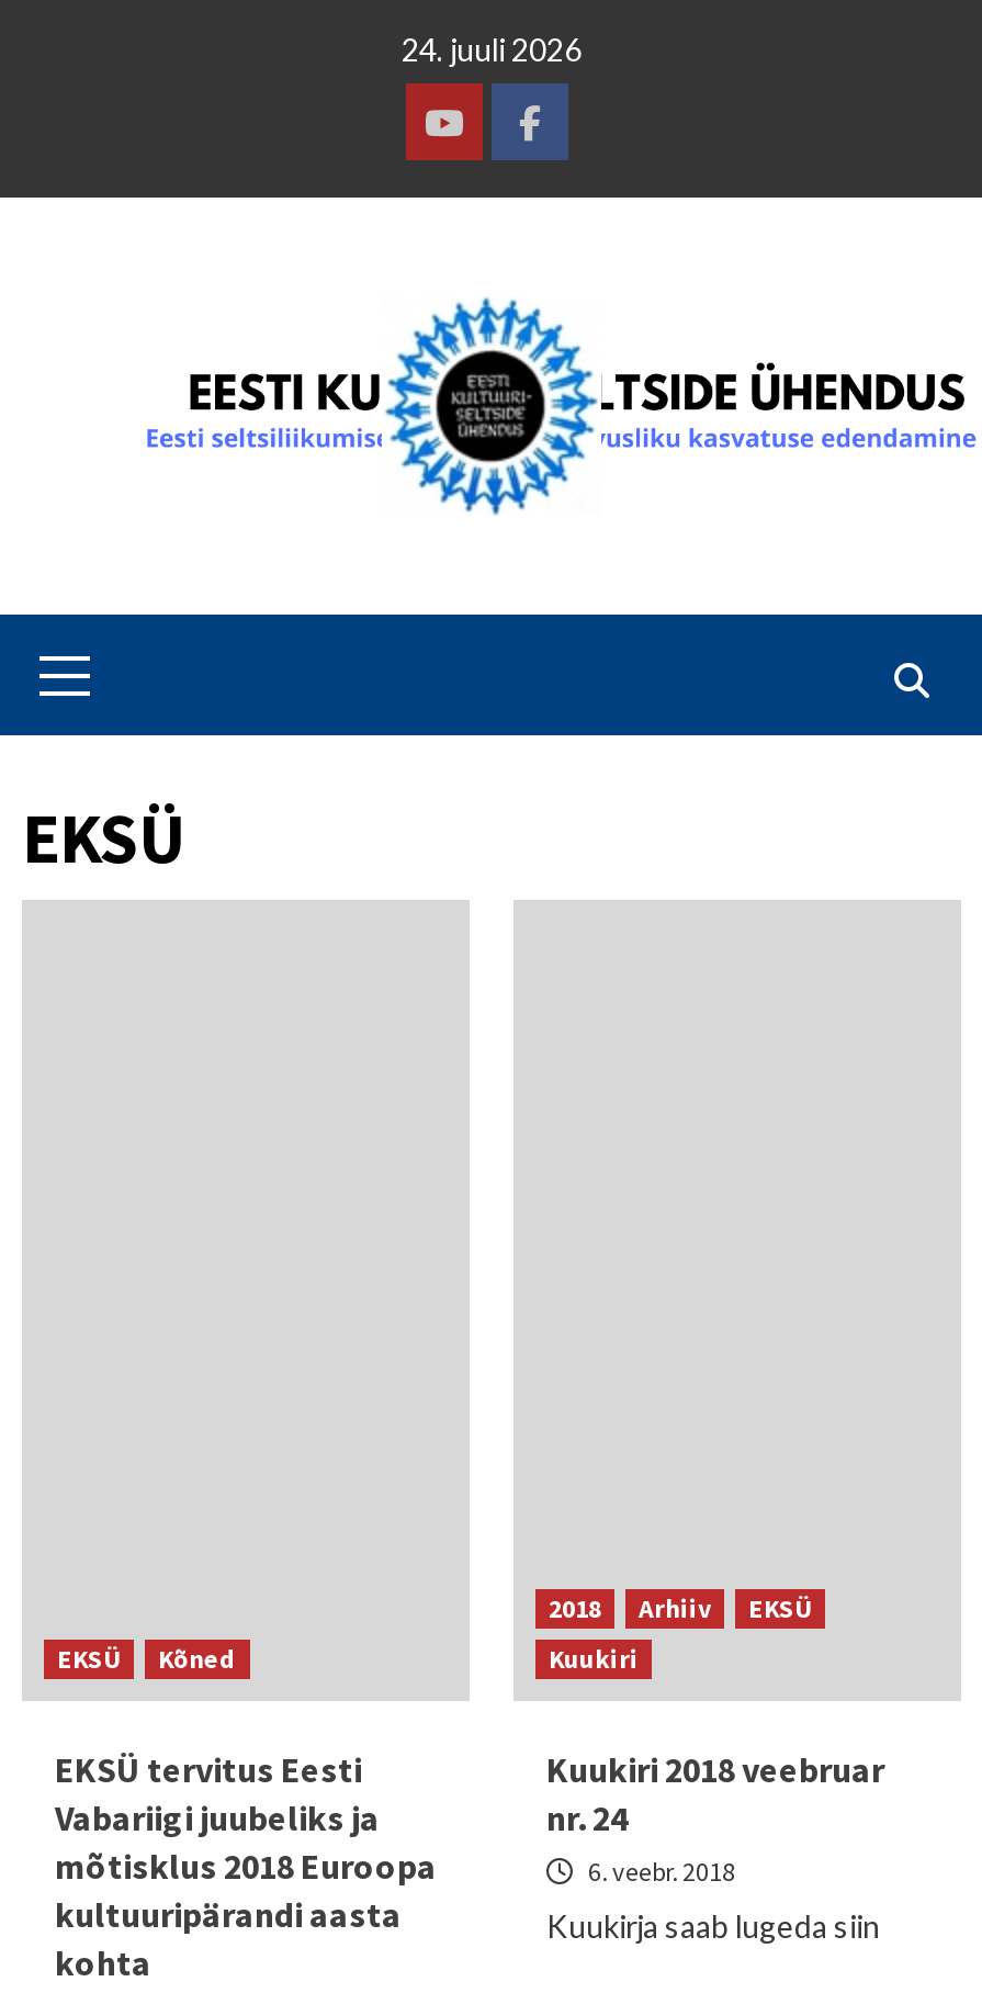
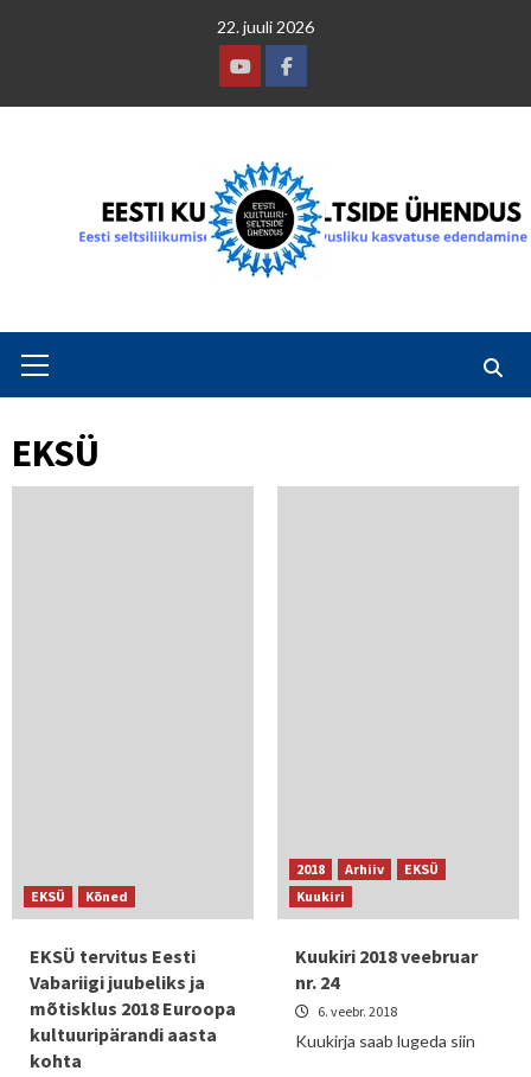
[402,31,582,68] 24. juuli 2026 -> [217,17,314,37] 22. juuli 2026

